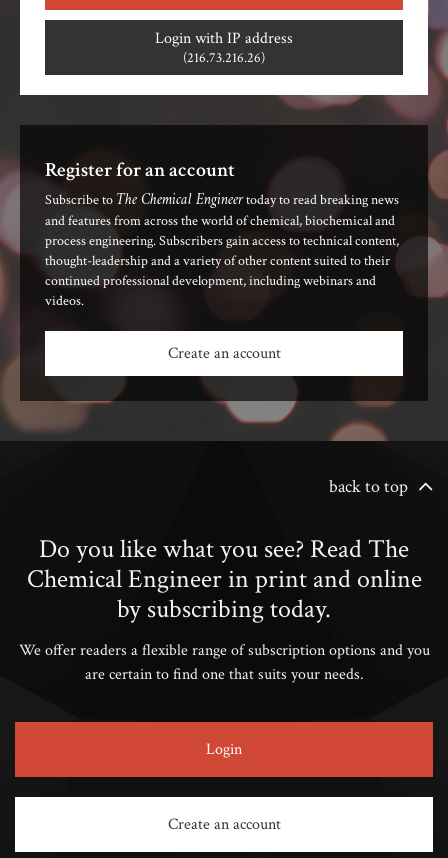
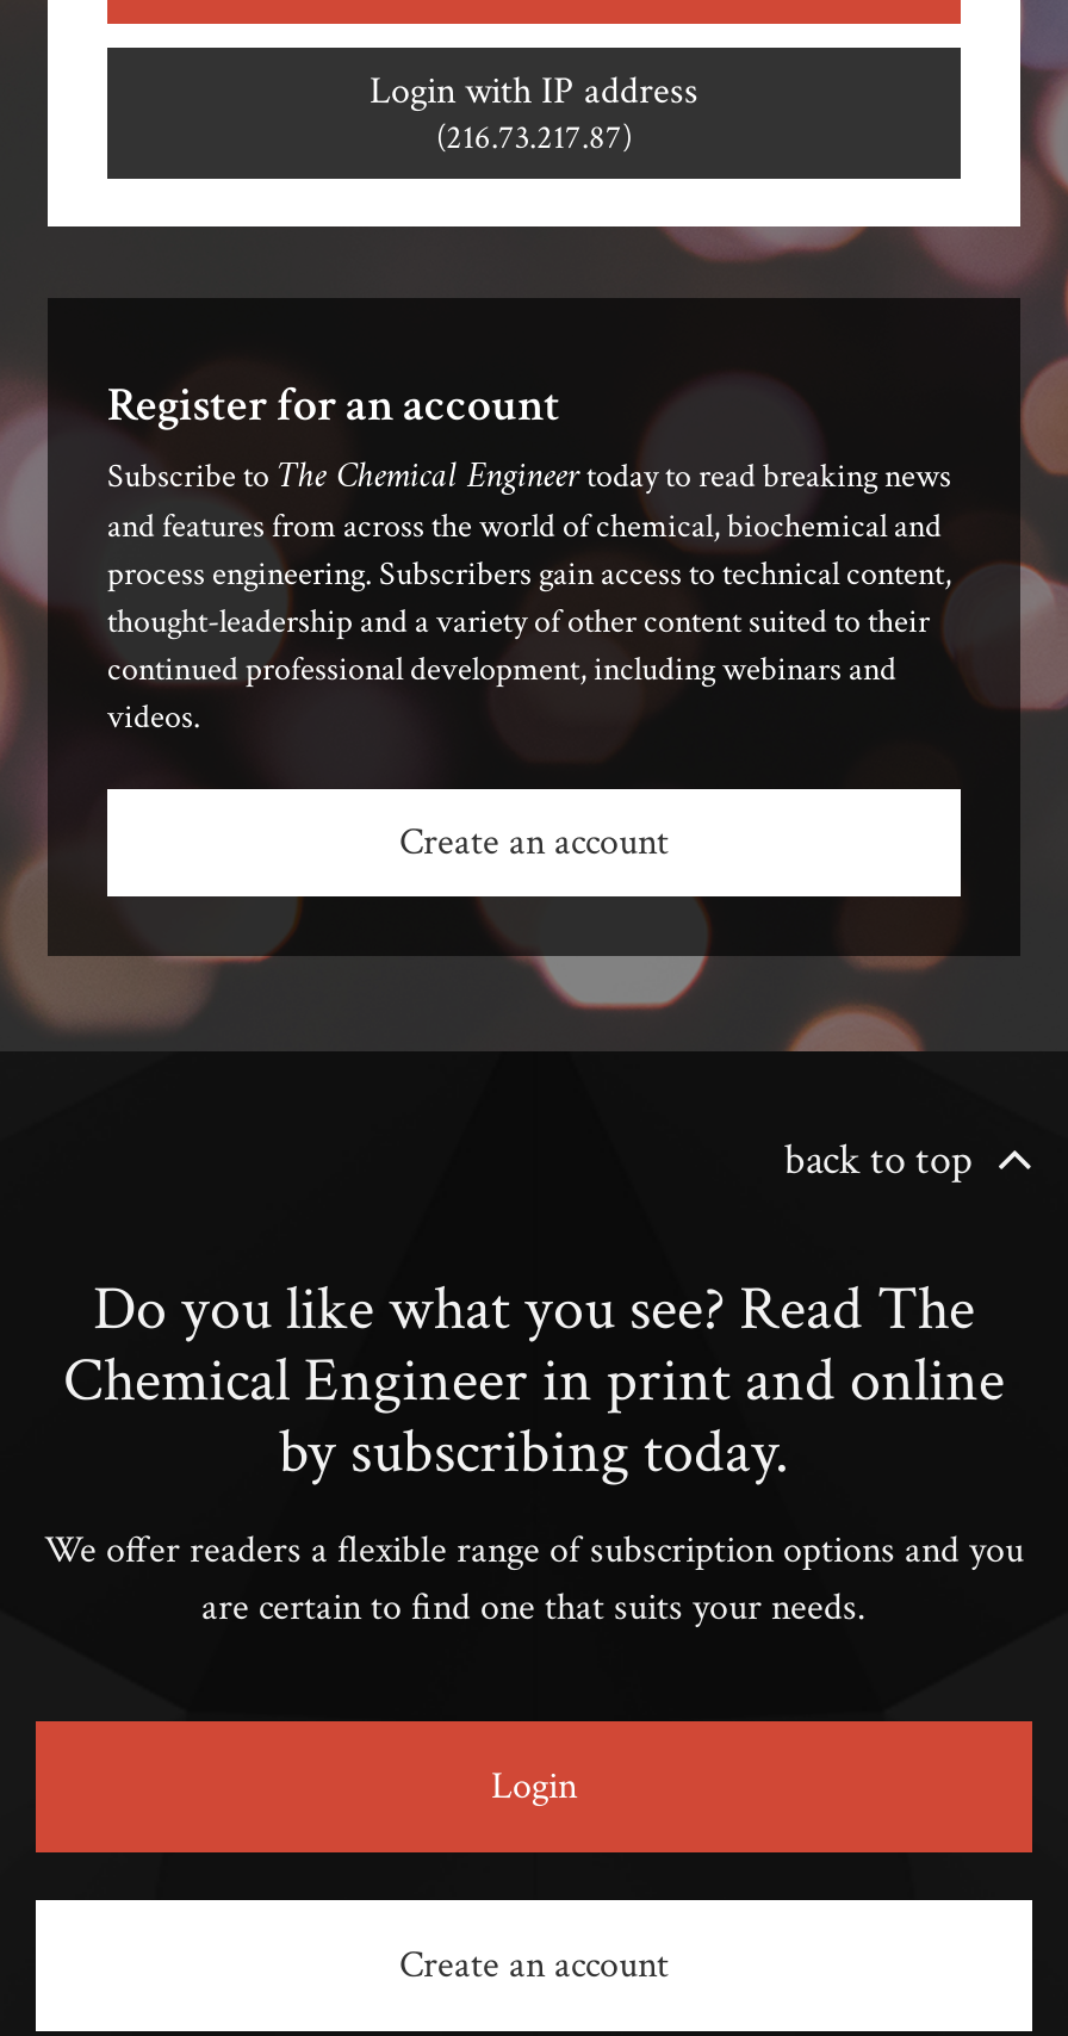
[183,49,265,67] (216.73.216.26) -> [436,117,632,160] (216.73.217.87)

